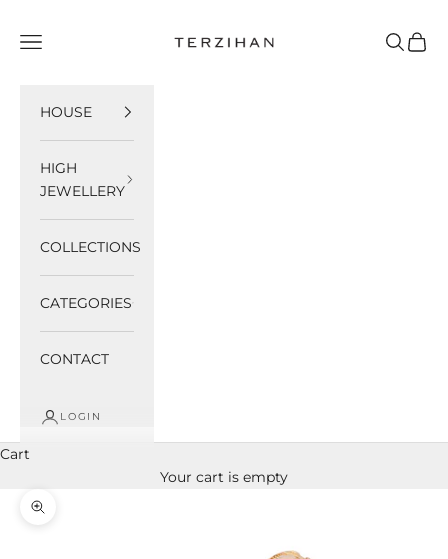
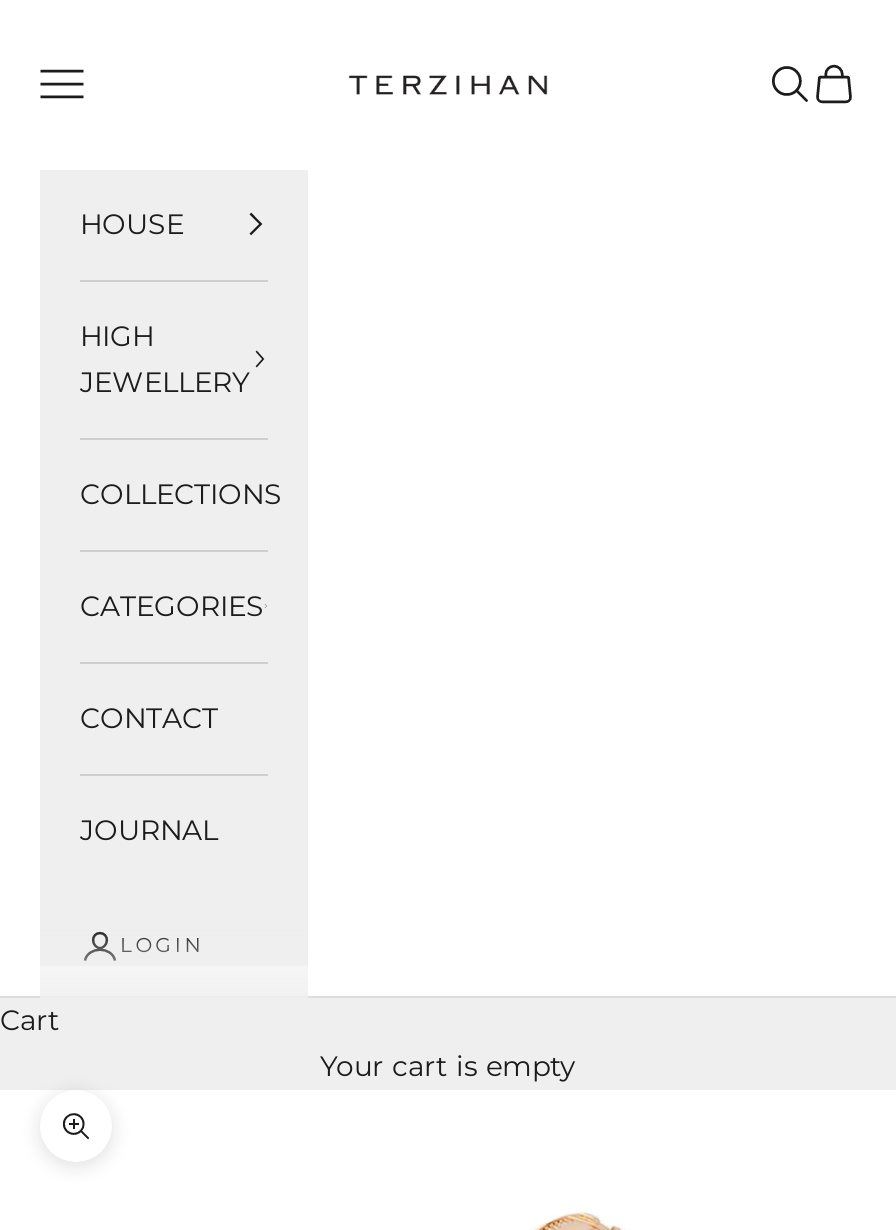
none -> [80,811,218,847] JOURNAL

